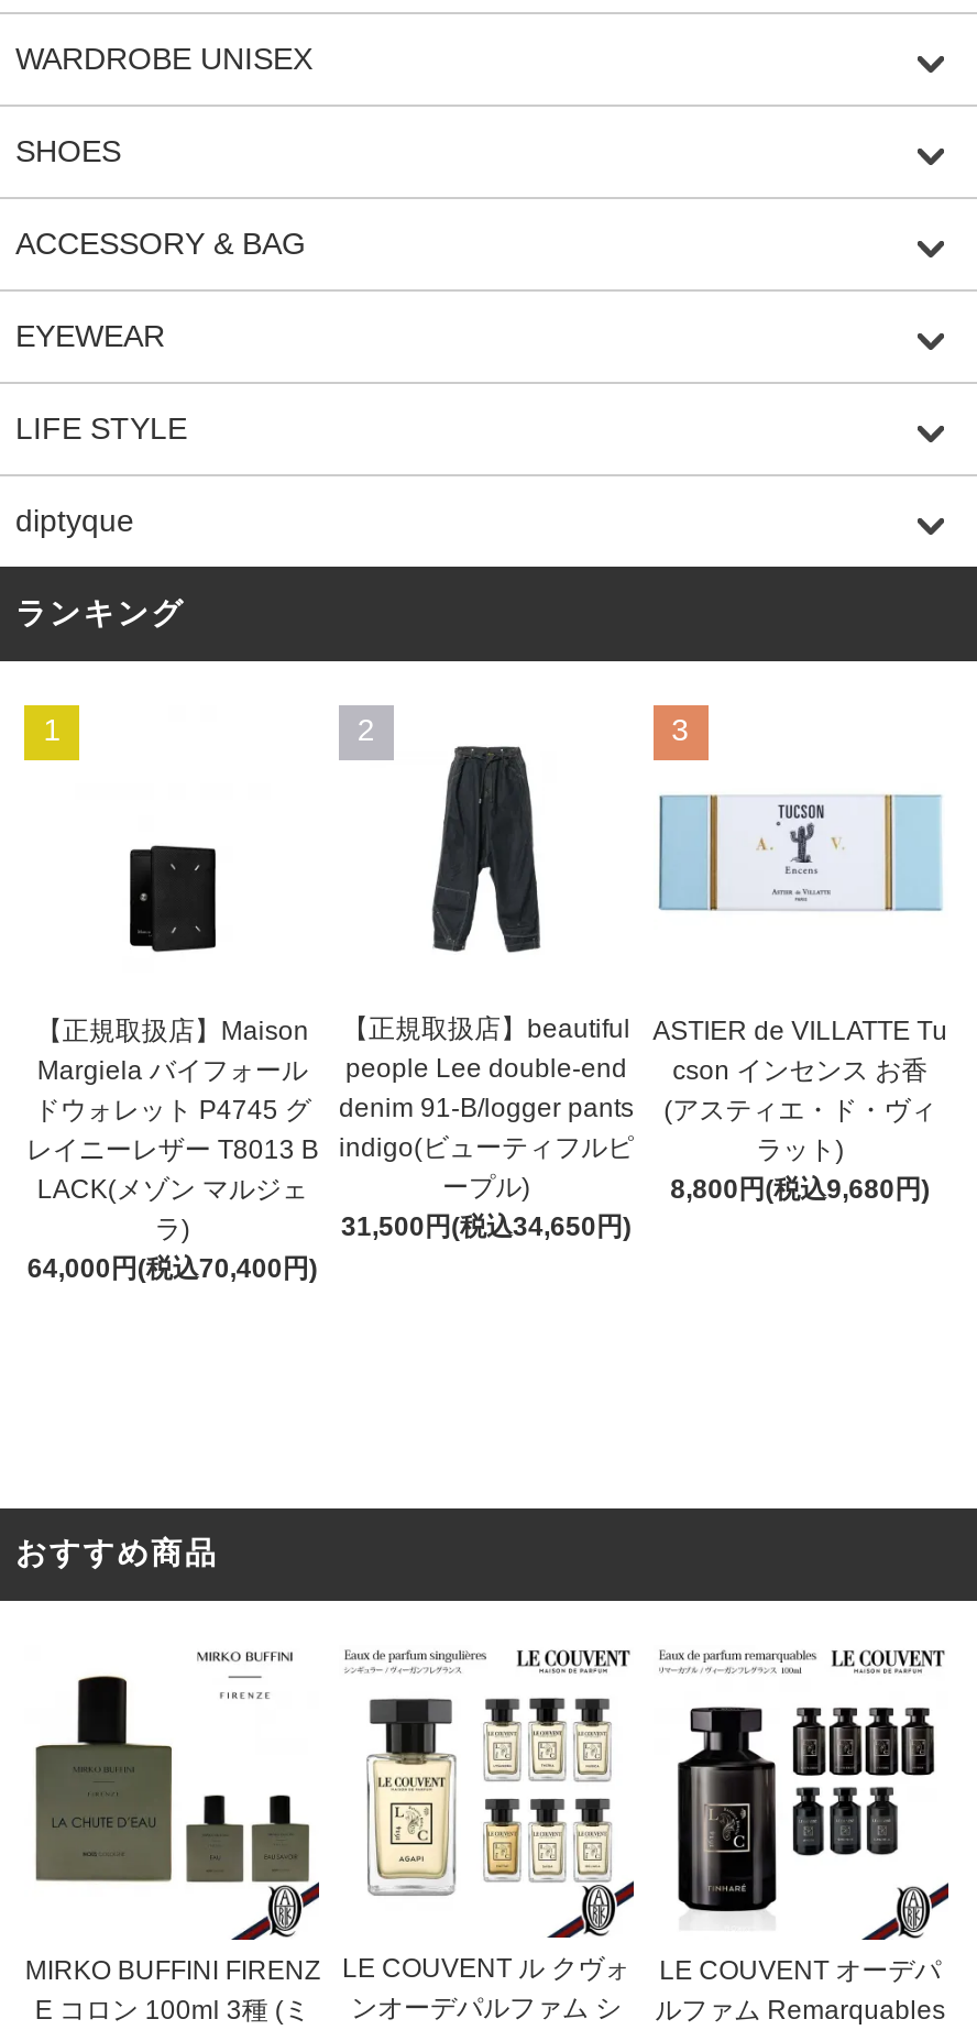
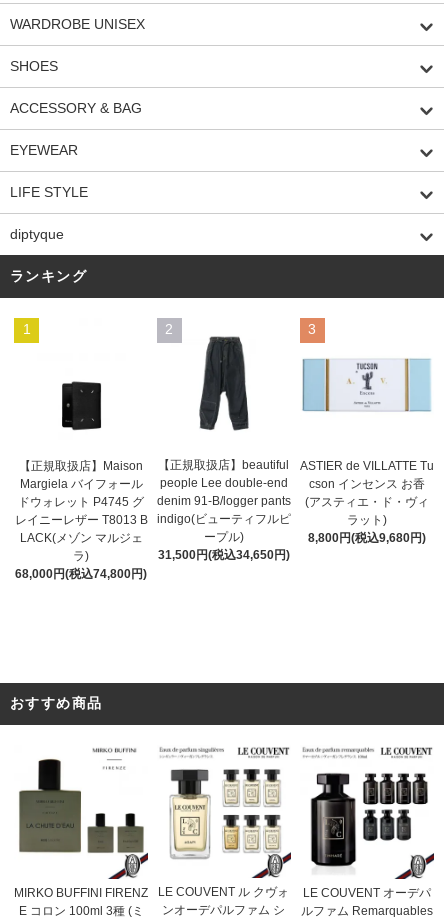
[27,1253,318,1284] 64,000円(税込70,400円) -> [15,567,147,581] 68,000円(税込74,800円)

